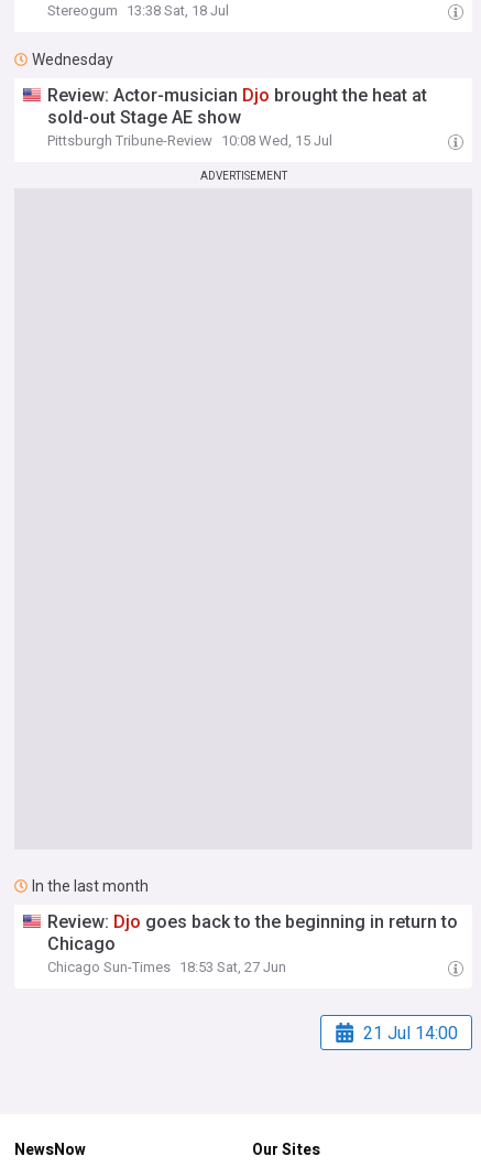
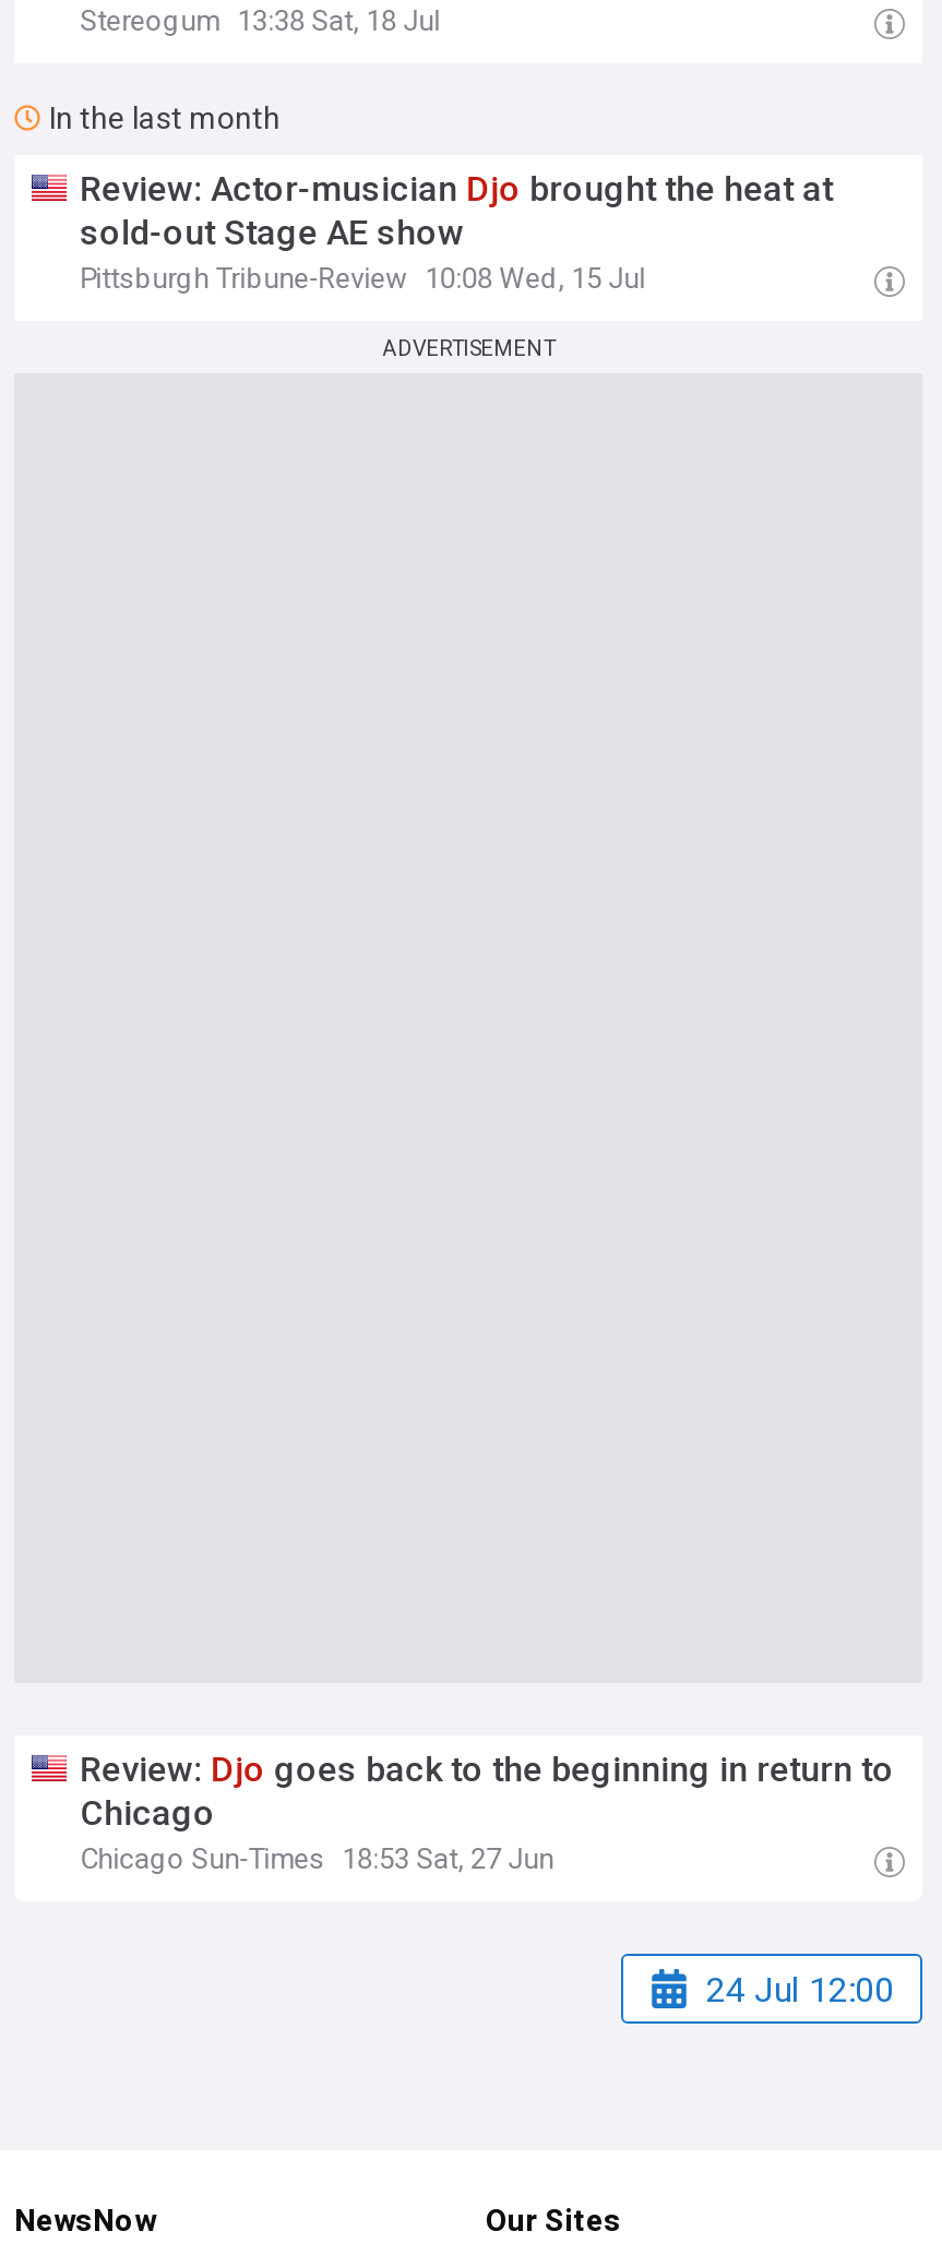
[32,51,113,68] Wednesday -> none
moved [32,877,149,895] -> [49,100,281,135]: In the last month
[363,1022,458,1043] 21 Jul 14:00 -> [706,1968,894,2009] 24 Jul 12:00

